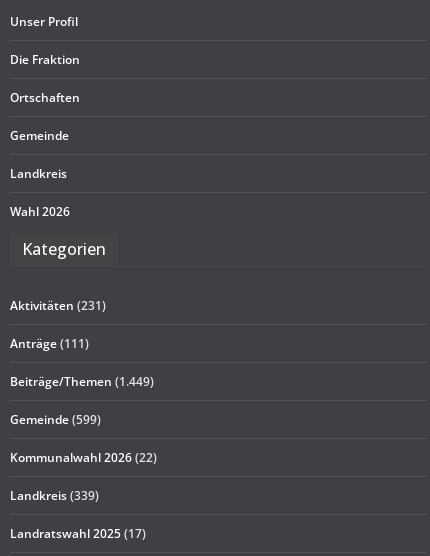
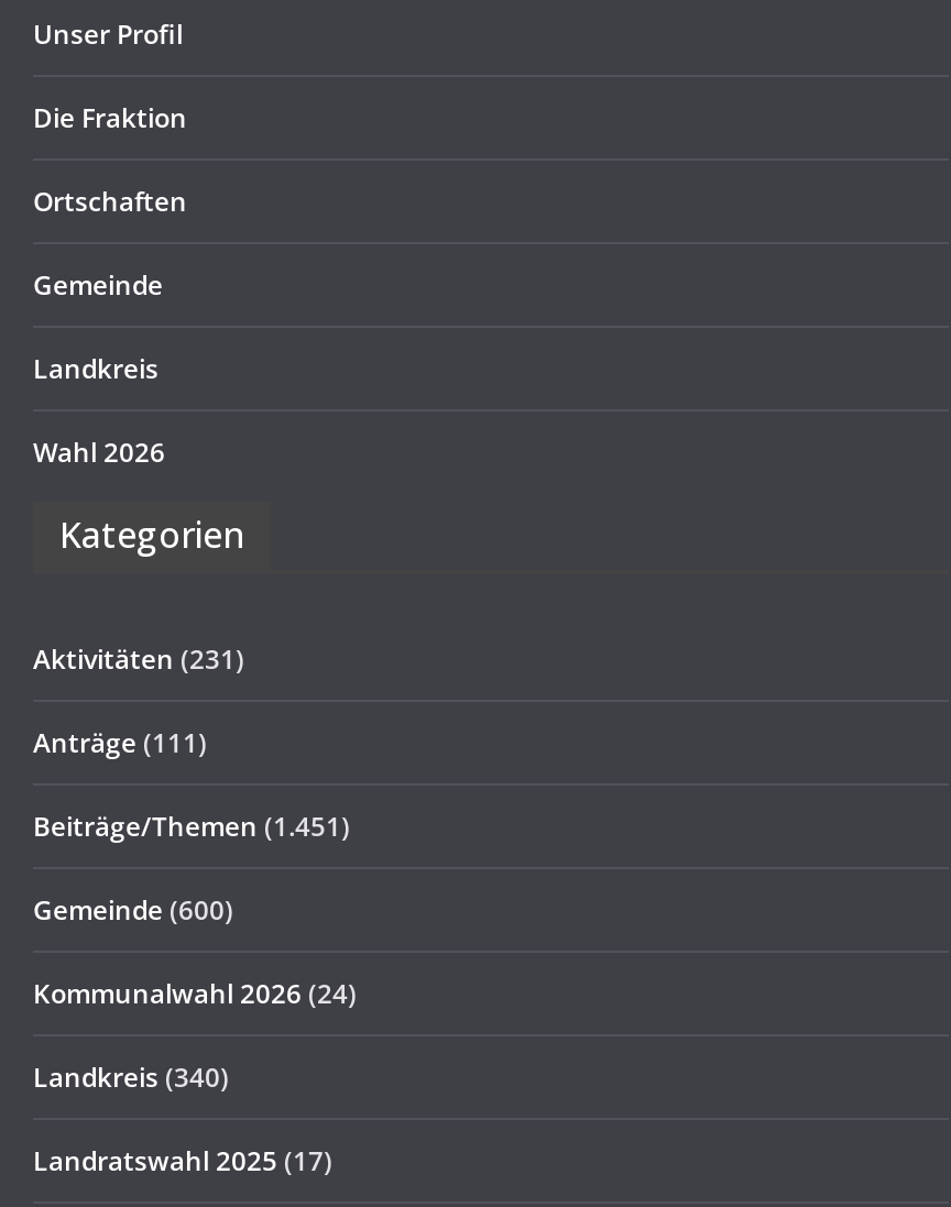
[10,373,154,390] Beiträge/Themen (1.449) -> [33,808,350,845] Beiträge/Themen (1.451)
[10,411,101,428] Gemeinde (599) -> [33,891,233,929] Gemeinde (600)
[10,449,157,466] Kommunalwahl 2026 (22) -> [33,975,357,1012] Kommunalwahl 2026 (24)
[10,487,99,504] Landkreis (339) -> [33,1058,229,1096] Landkreis (340)

